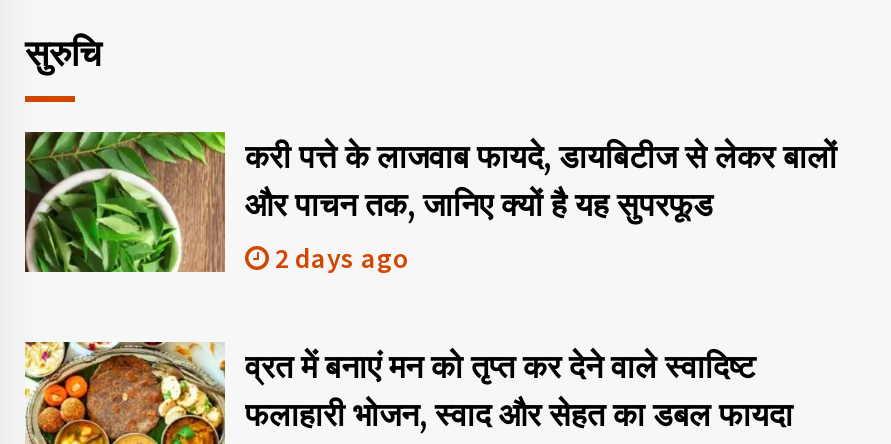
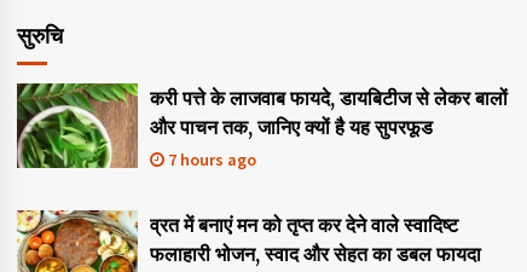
[269,239,409,275] 2 days ago -> [164,148,256,170] 7 hours ago

